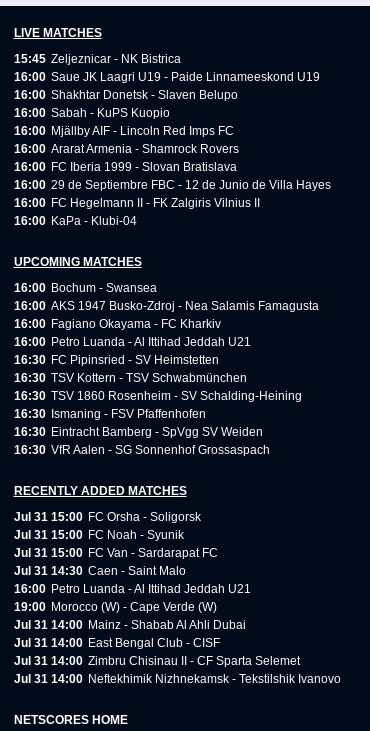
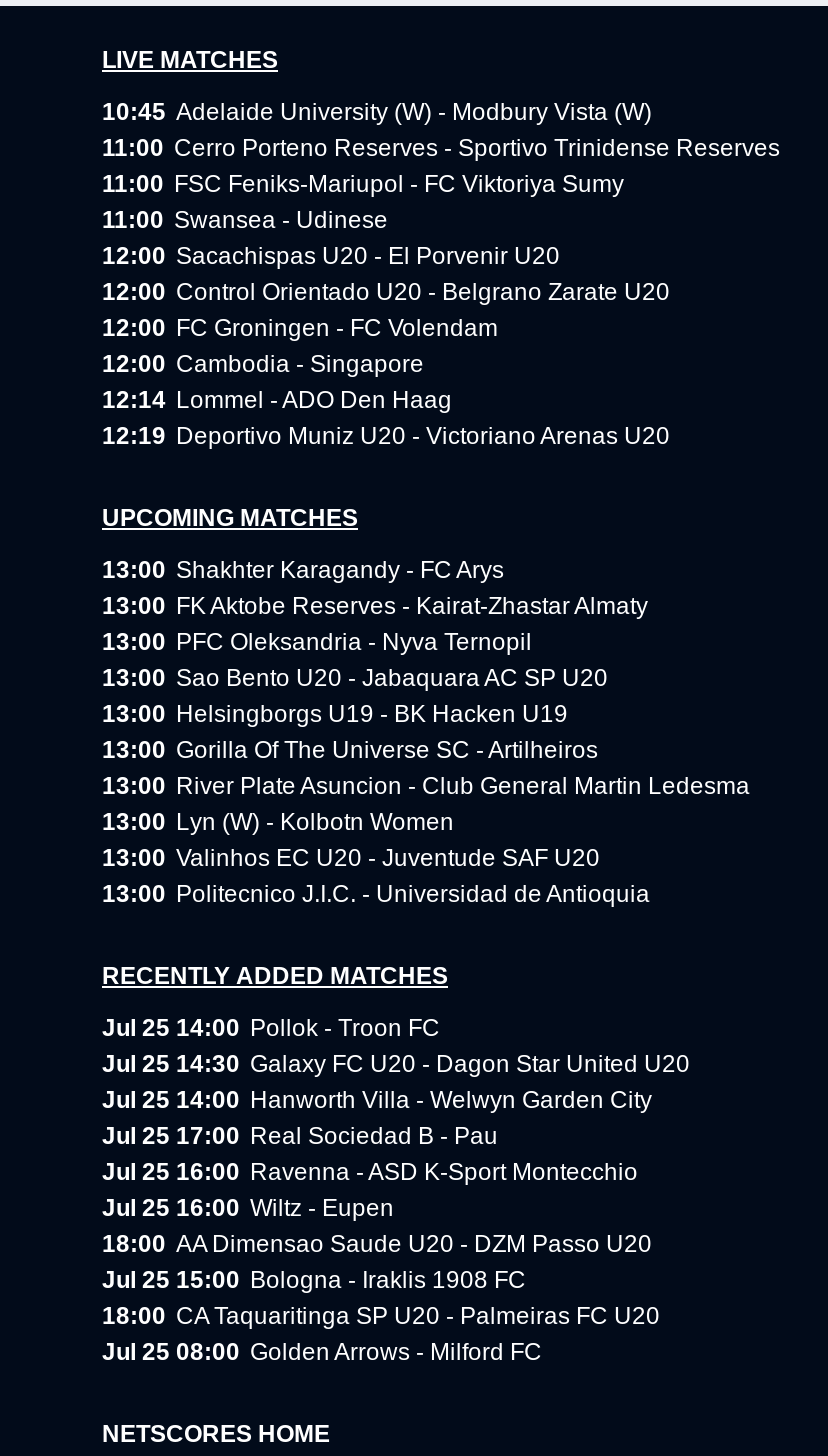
[13,52,330,228] 15:45 Zeljeznicar - NK Bistrica | 16:00 Saue JK Laagri U19 - Paide Linnameeskond U19 | 16:00 Shakhtar Donetsk - Slaven Belupo | 16:00 Sabah - KuPS Kuopio | 16:00 Mjällby AIF - Lincoln Red Imps FC | 16:00 Ararat Armenia - Shamrock Rovers | 16:00 FC Iberia 1999 - Slovan Bratislava | 16:00 29 de Septiembre FBC - 12 de Junio de Villa Hayes | 16:00 FC Hegelmann II - FK Zalgiris Vilnius II | 16:00 KaPa - Klubi-04 -> [102,98,780,450] 10:45 Adelaide University (W) - Modbury Vista (W) | 11:00 Cerro Porteno Reserves - Sportivo Trinidense Reserves | 11:00 FSC Feniks-Mariupol - FC Viktoriya Sumy | 11:00 Swansea - Udinese | 12:00 Sacachispas U20 - El Porvenir U20 | 12:00 Control Orientado U20 - Belgrano Zarate U20 | 12:00 FC Groningen - FC Volendam | 12:00 Cambodia - Singapore | 12:14 Lommel - ADO Den Haag | 12:19 Deportivo Muniz U20 - Victoriano Arenas U20
[13,281,318,457] 16:00 Bochum - Swansea | 16:00 AKS 1947 Busko-Zdroj - Nea Salamis Famagusta | 16:00 Fagiano Okayama - FC Kharkiv | 16:00 Petro Luanda - Al Ittihad Jeddah U21 | 16:30 FC Pipinsried - SV Heimstetten | 16:30 TSV Kottern - TSV Schwabmünchen | 16:30 TSV 1860 Rosenheim - SV Schalding-Heining | 16:30 Ismaning - FSV Pfaffenhofen | 16:30 Eintracht Bamberg - SpVgg SV Weiden | 16:30 VfR Aalen - SG Sonnenhof Grossaspach -> [102,556,750,908] 13:00 Shakhter Karagandy - FC Arys | 13:00 FK Aktobe Reserves - Kairat-Zhastar Almaty | 13:00 PFC Oleksandria - Nyva Ternopil | 13:00 Sao Bento U20 - Jabaquara AC SP U20 | 13:00 Helsingborgs U19 - BK Hacken U19 | 13:00 Gorilla Of The Universe SC - Artilheiros | 13:00 River Plate Asuncion - Club General Martin Ledesma | 13:00 Lyn (W) - Kolbotn Women | 13:00 Valinhos EC U20 - Juventude SAF U20 | 13:00 Politecnico J.I.C. - Universidad de Antioquia
[13,510,340,686] Jul 31 15:00 FC Orsha - Soligorsk | Jul 31 15:00 FC Noah - Syunik | Jul 31 15:00 FC Van - Sardarapat FC | Jul 31 14:30 Caen - Saint Malo | 16:00 Petro Luanda - Al Ittihad Jeddah U21 | 19:00 Morocco (W) - Cape Verde (W) | Jul 31 14:00 Mainz - Shabab Al Ahli Dubai | Jul 31 14:00 East Bengal Club - CISF | Jul 31 14:00 Zimbru Chisinau II - CF Sparta Selemet | Jul 31 14:00 Neftekhimik Nizhnekamsk - Tekstilshik Ivanovo -> [102,1014,690,1366] Jul 25 14:00 Pollok - Troon FC | Jul 25 14:30 Galaxy FC U20 - Dagon Star United U20 | Jul 25 14:00 Hanworth Villa - Welwyn Garden City | Jul 25 17:00 Real Sociedad B - Pau | Jul 25 16:00 Ravenna - ASD K-Sport Montecchio | Jul 25 16:00 Wiltz - Eupen | 18:00 AA Dimensao Saude U20 - DZM Passo U20 | Jul 25 15:00 Bologna - Iraklis 1908 FC | 18:00 CA Taquaritinga SP U20 - Palmeiras FC U20 | Jul 25 08:00 Golden Arrows - Milford FC

